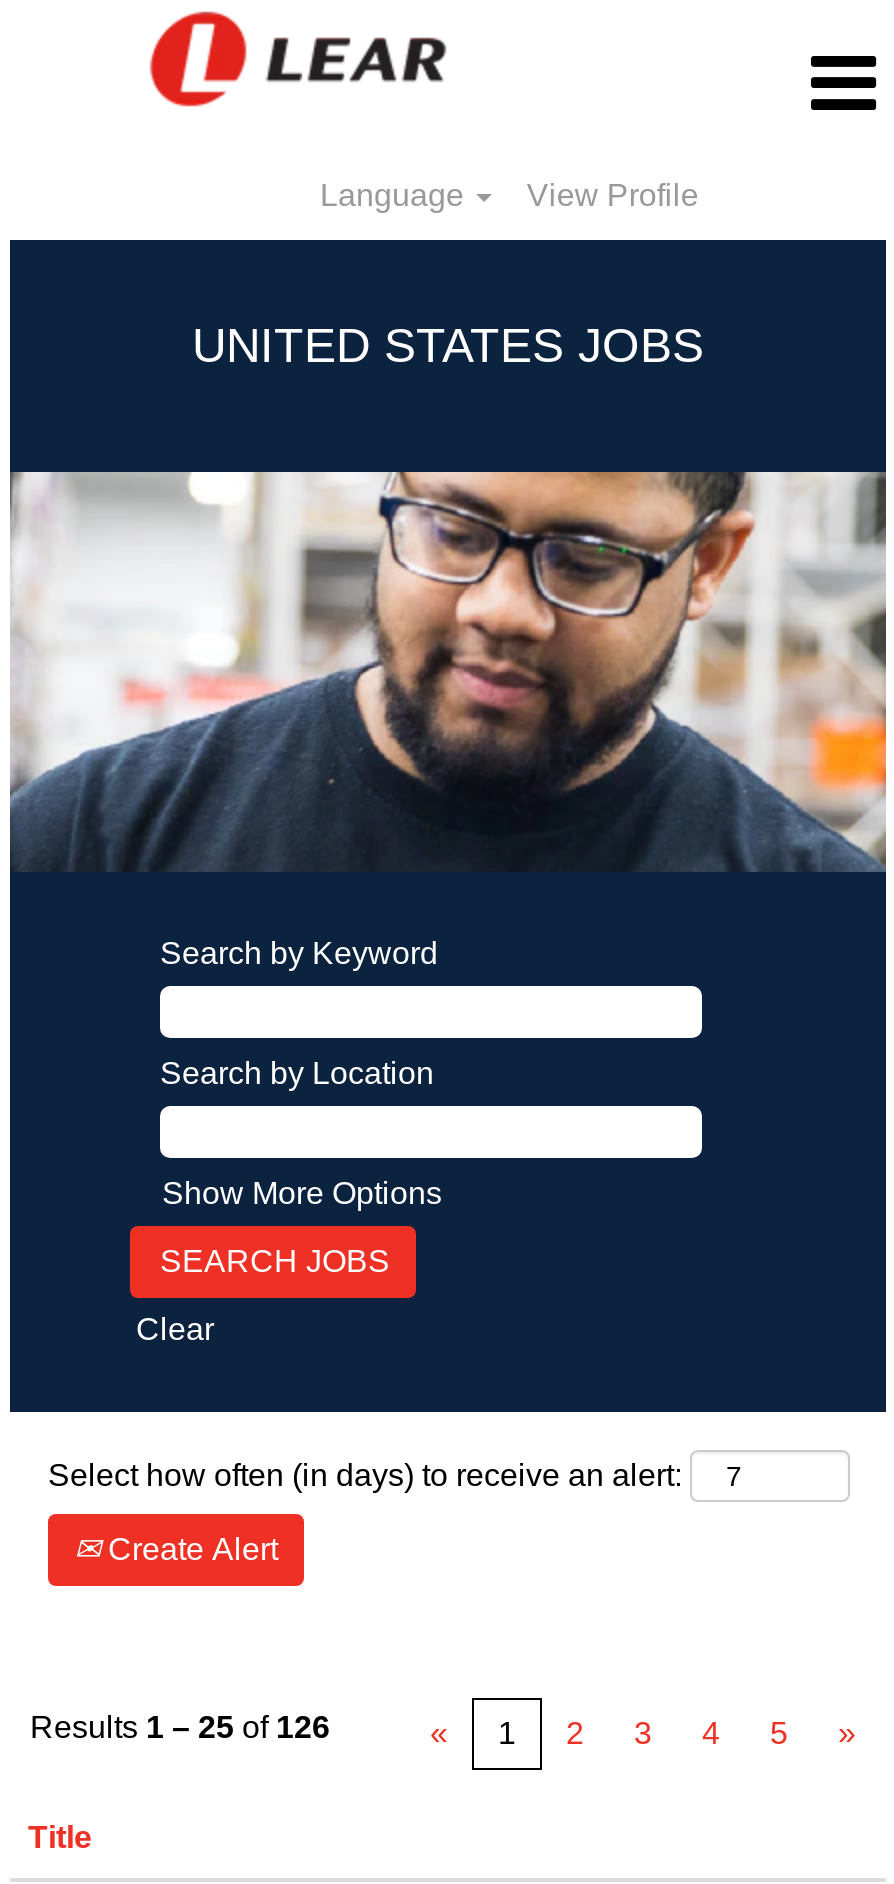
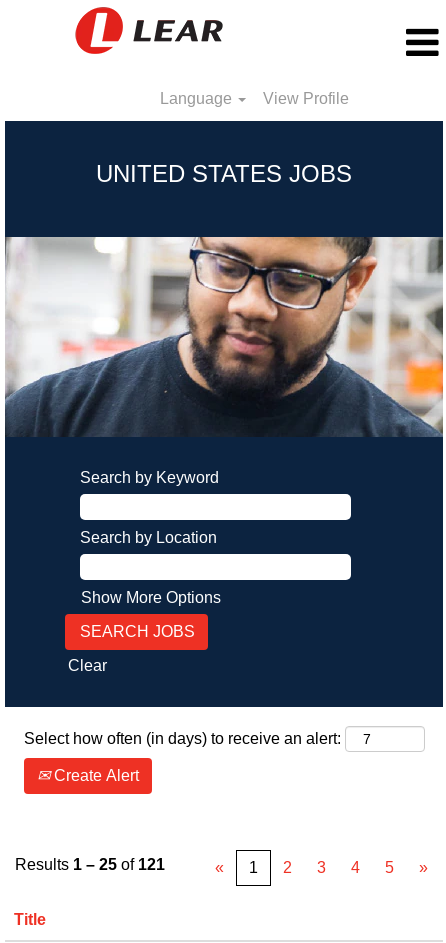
[30,1710,330,1744] Results 1 – 25 of 126 -> [15,856,165,873] Results 1 – 25 of 121

